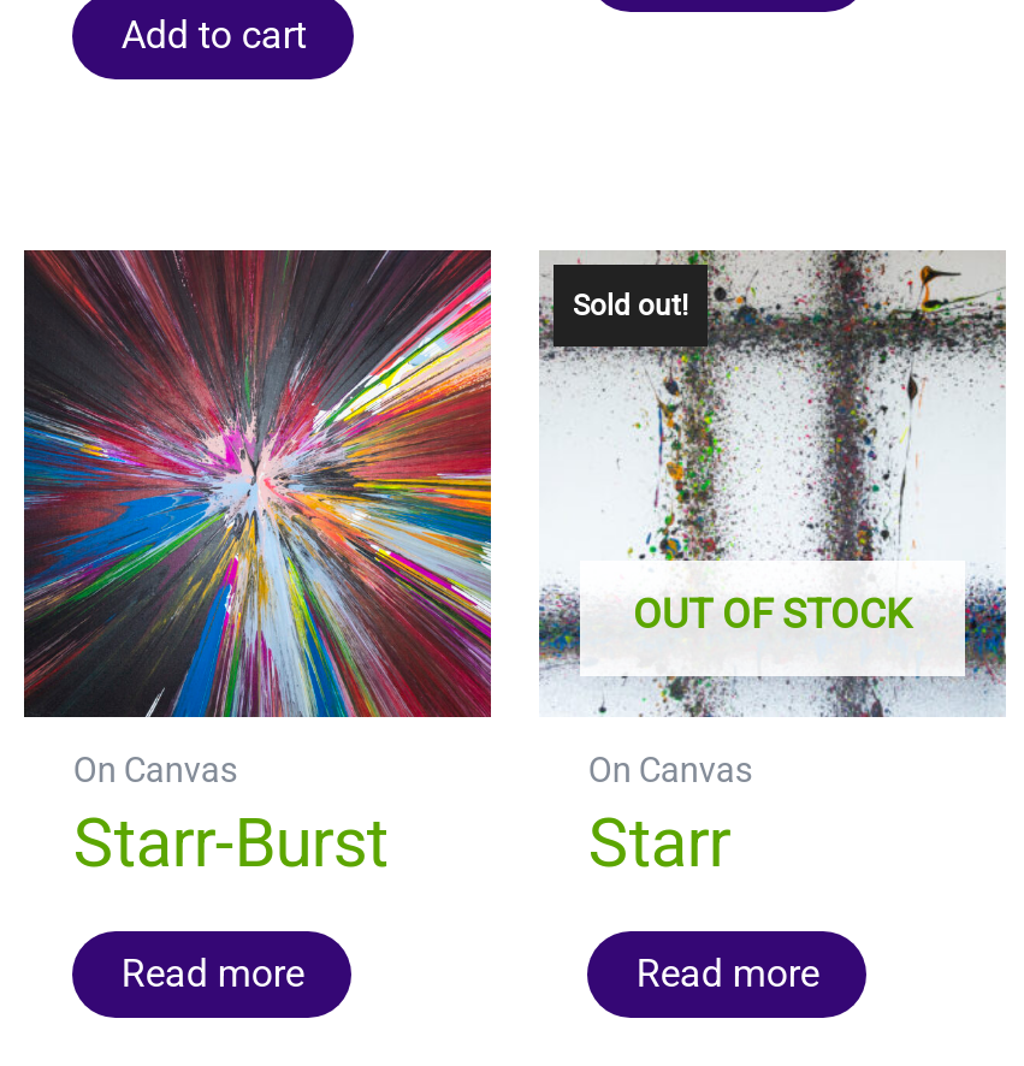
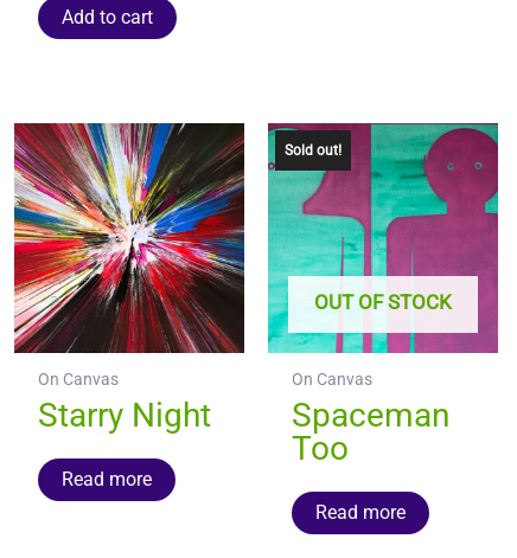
[22,248,493,883] [image] | Starr-Burst -> [13,122,245,435] [image] | Starry Night
[537,248,1008,883] [image] | Starr -> [267,122,499,468] [image] | Spaceman | Too

